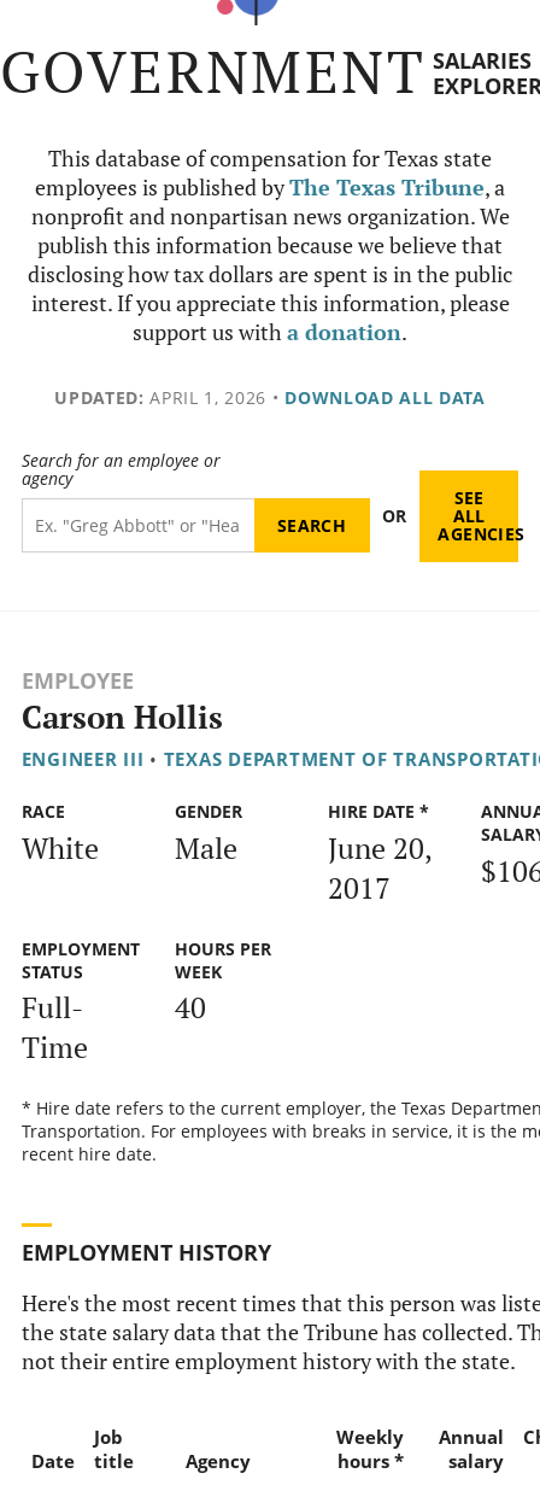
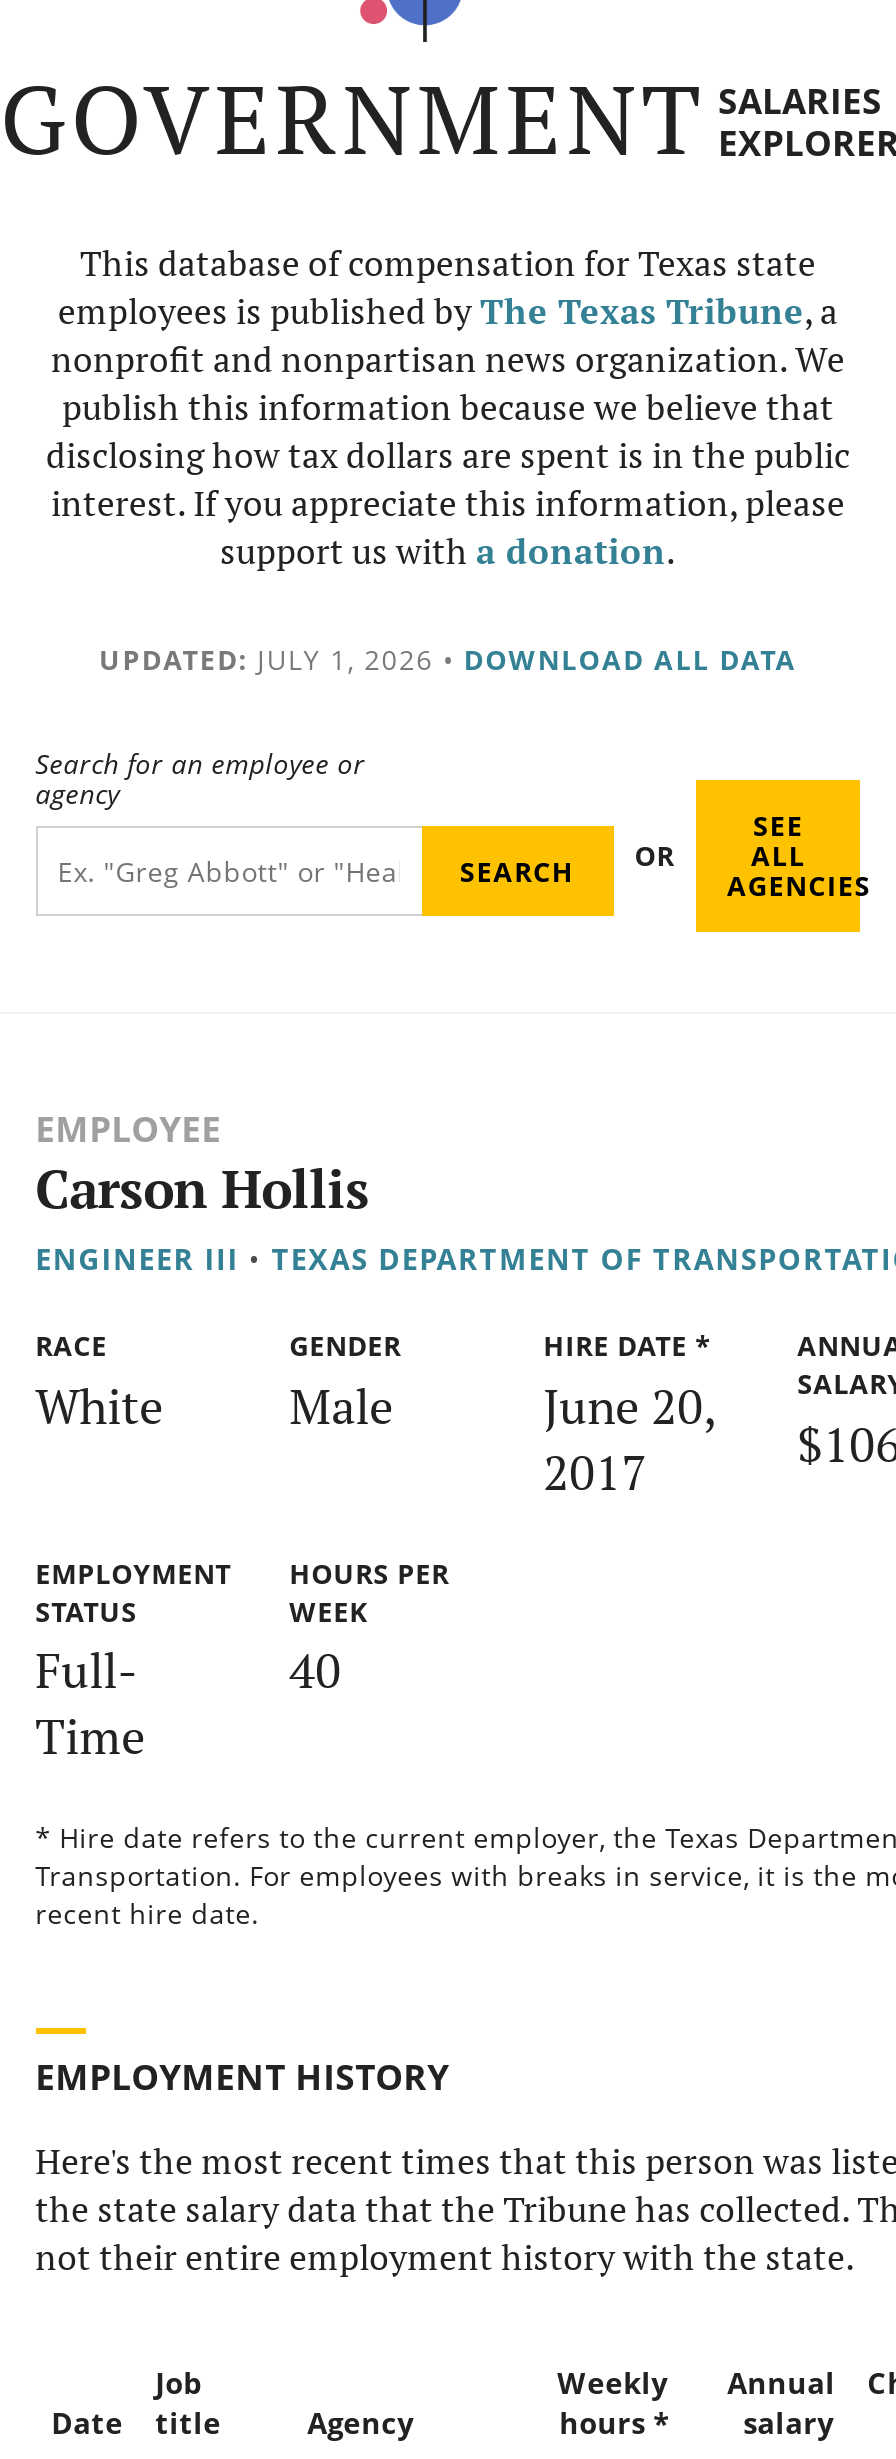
[54,386,486,409] UPDATED: APRIL 1, 2026 • DOWNLOAD ALL DATA -> [99,640,797,678] UPDATED: JULY 1, 2026 • DOWNLOAD ALL DATA

